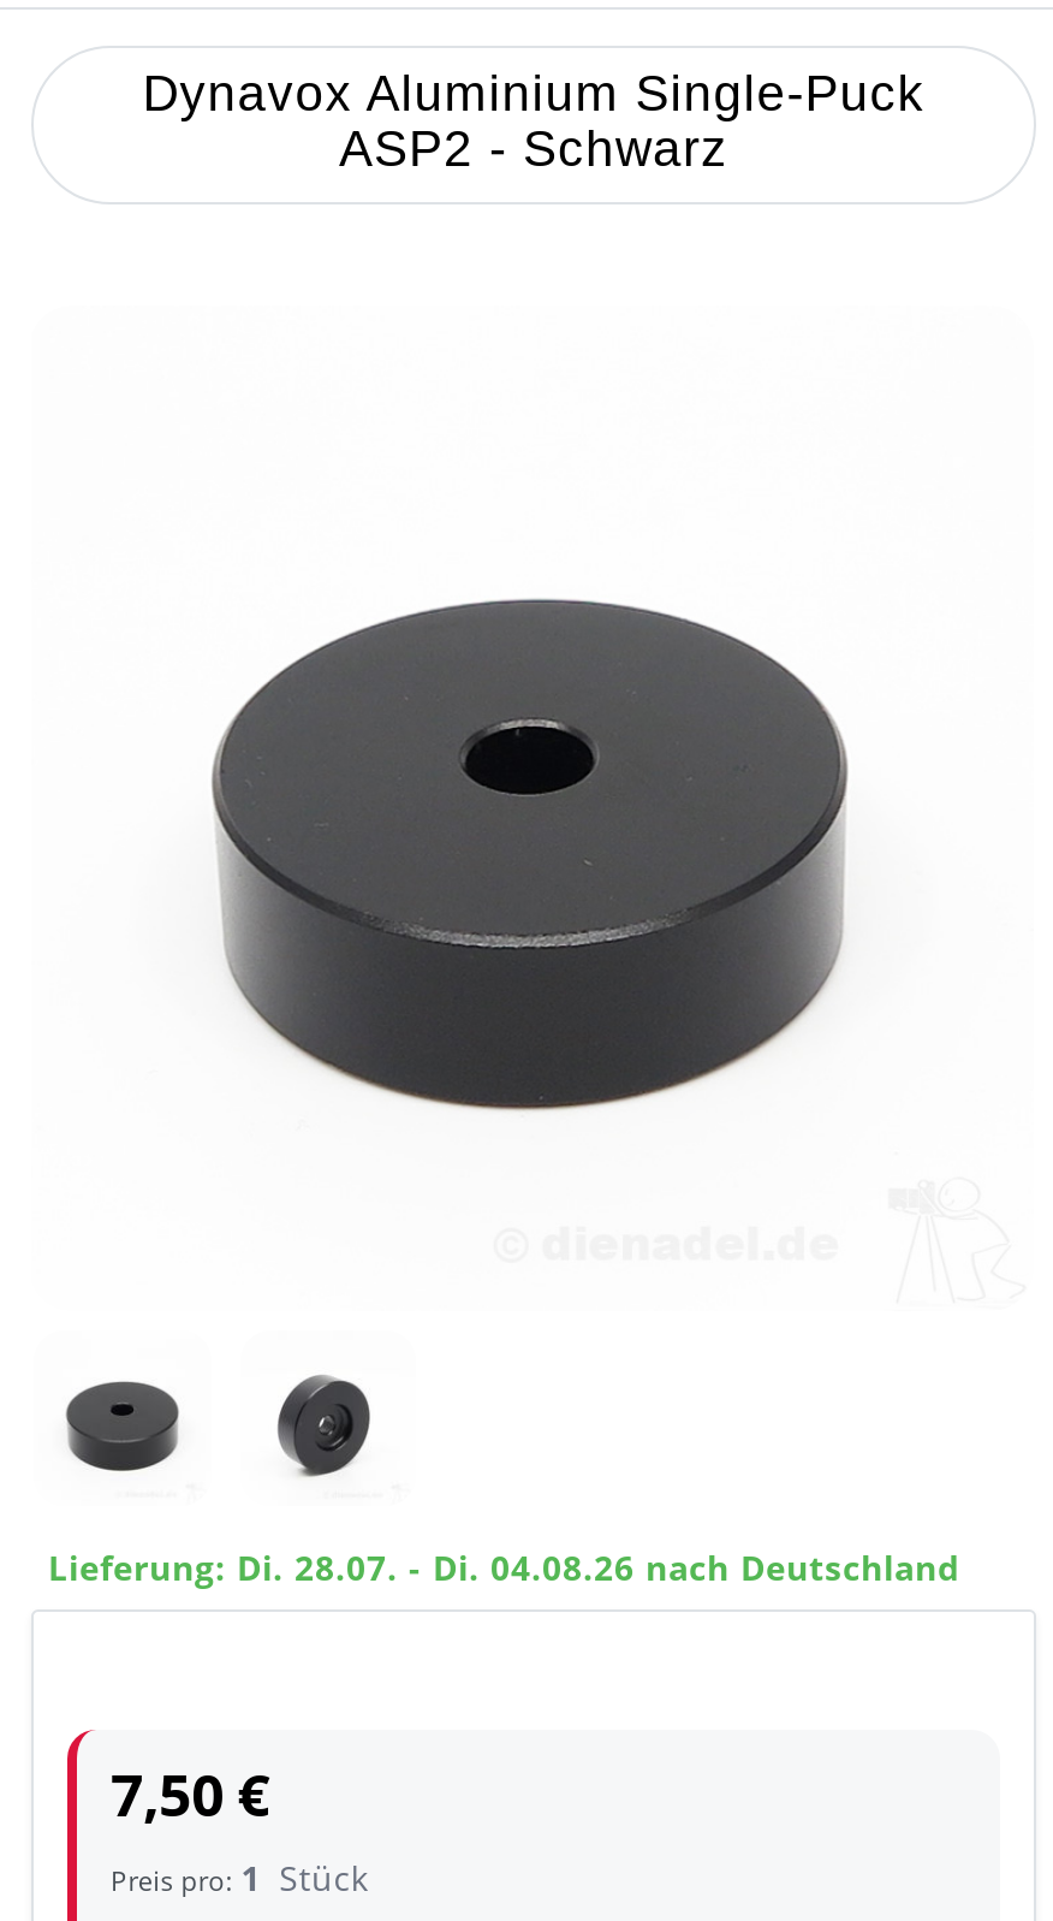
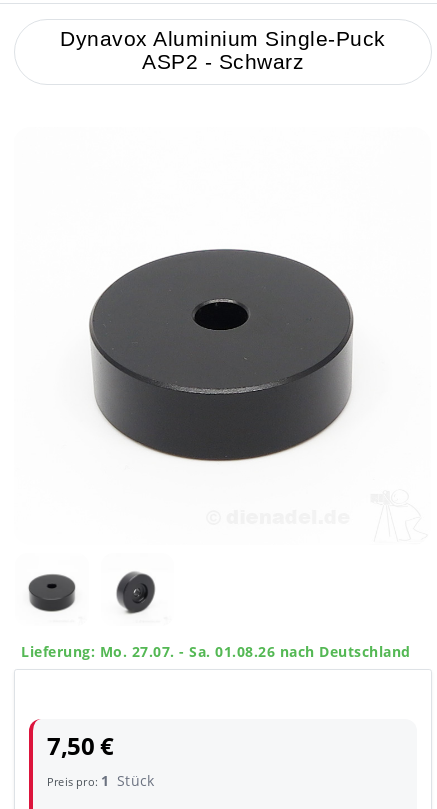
[48,1545,960,1591] Lieferung: Di. 28.07. - Di. 04.08.26 nach Deutschland -> [21,642,410,661] Lieferung: Mo. 27.07. - Sa. 01.08.26 nach Deutschland

